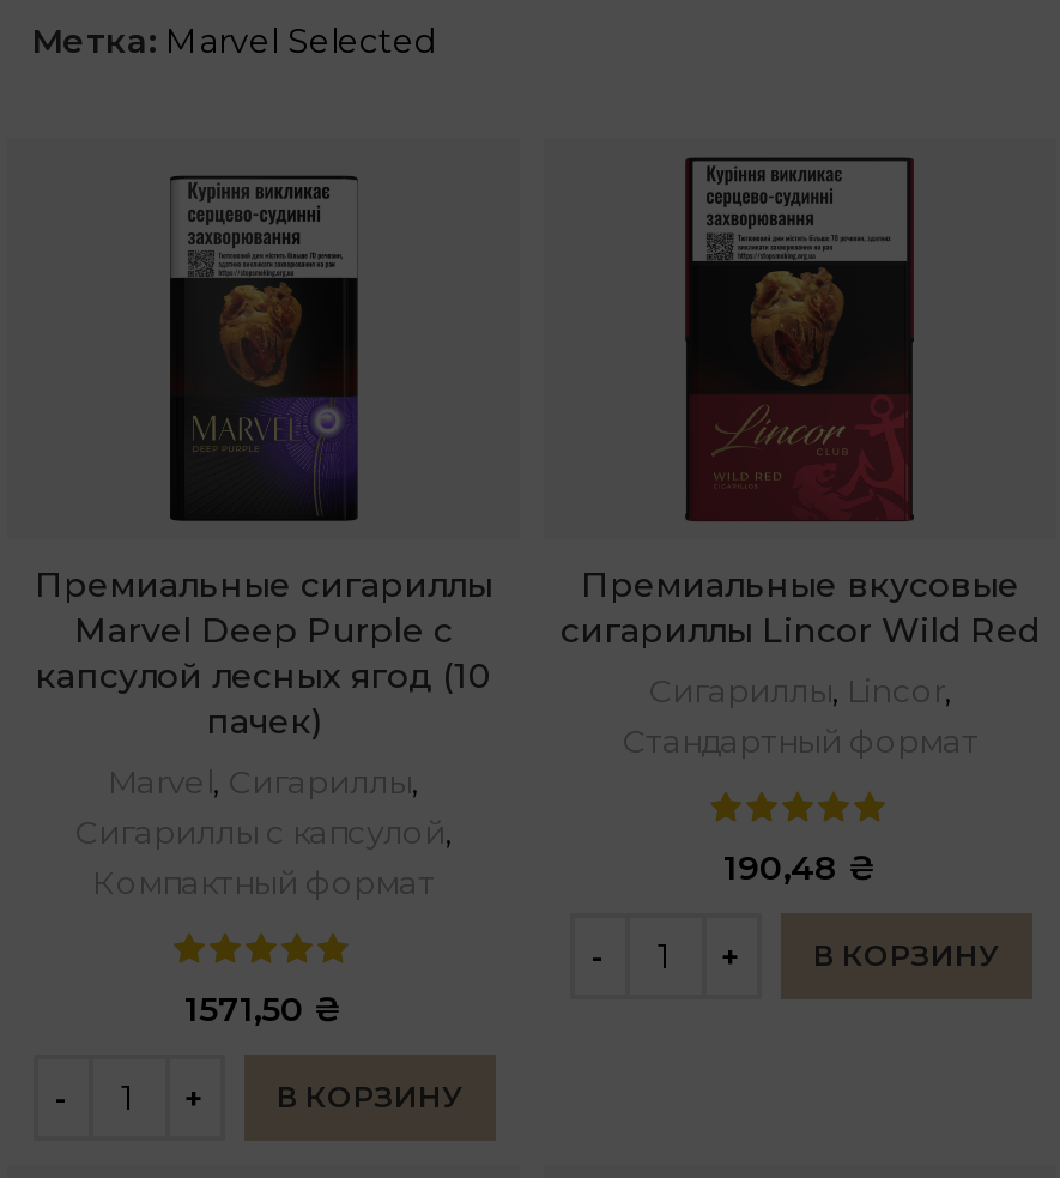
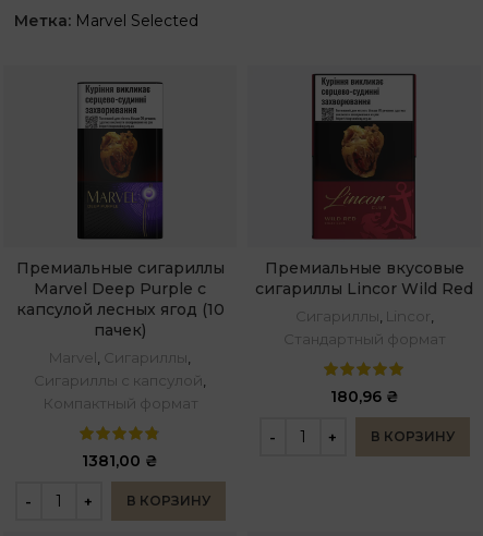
[723,846,877,889] 190,48 ₴ -> [330,387,399,406] 180,96 ₴
[184,987,343,1030] 1571,50 ₴ -> [82,451,158,470] 1381,00 ₴

